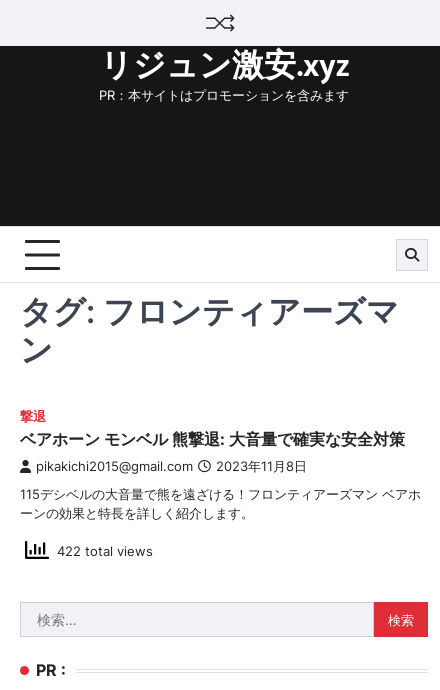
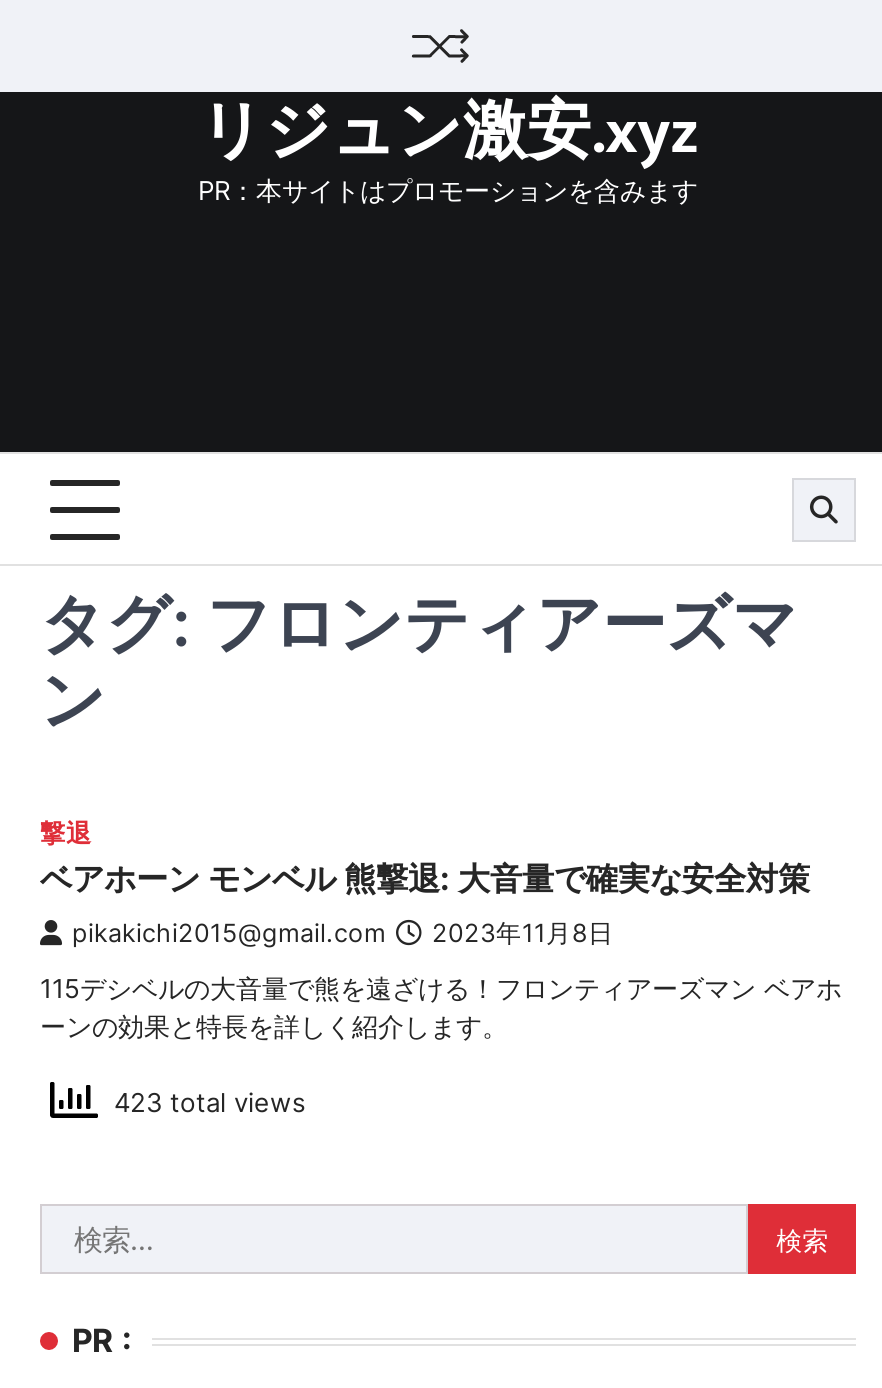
[49,543,153,559] 422 total views -> [98,1086,306,1118] 423 total views

